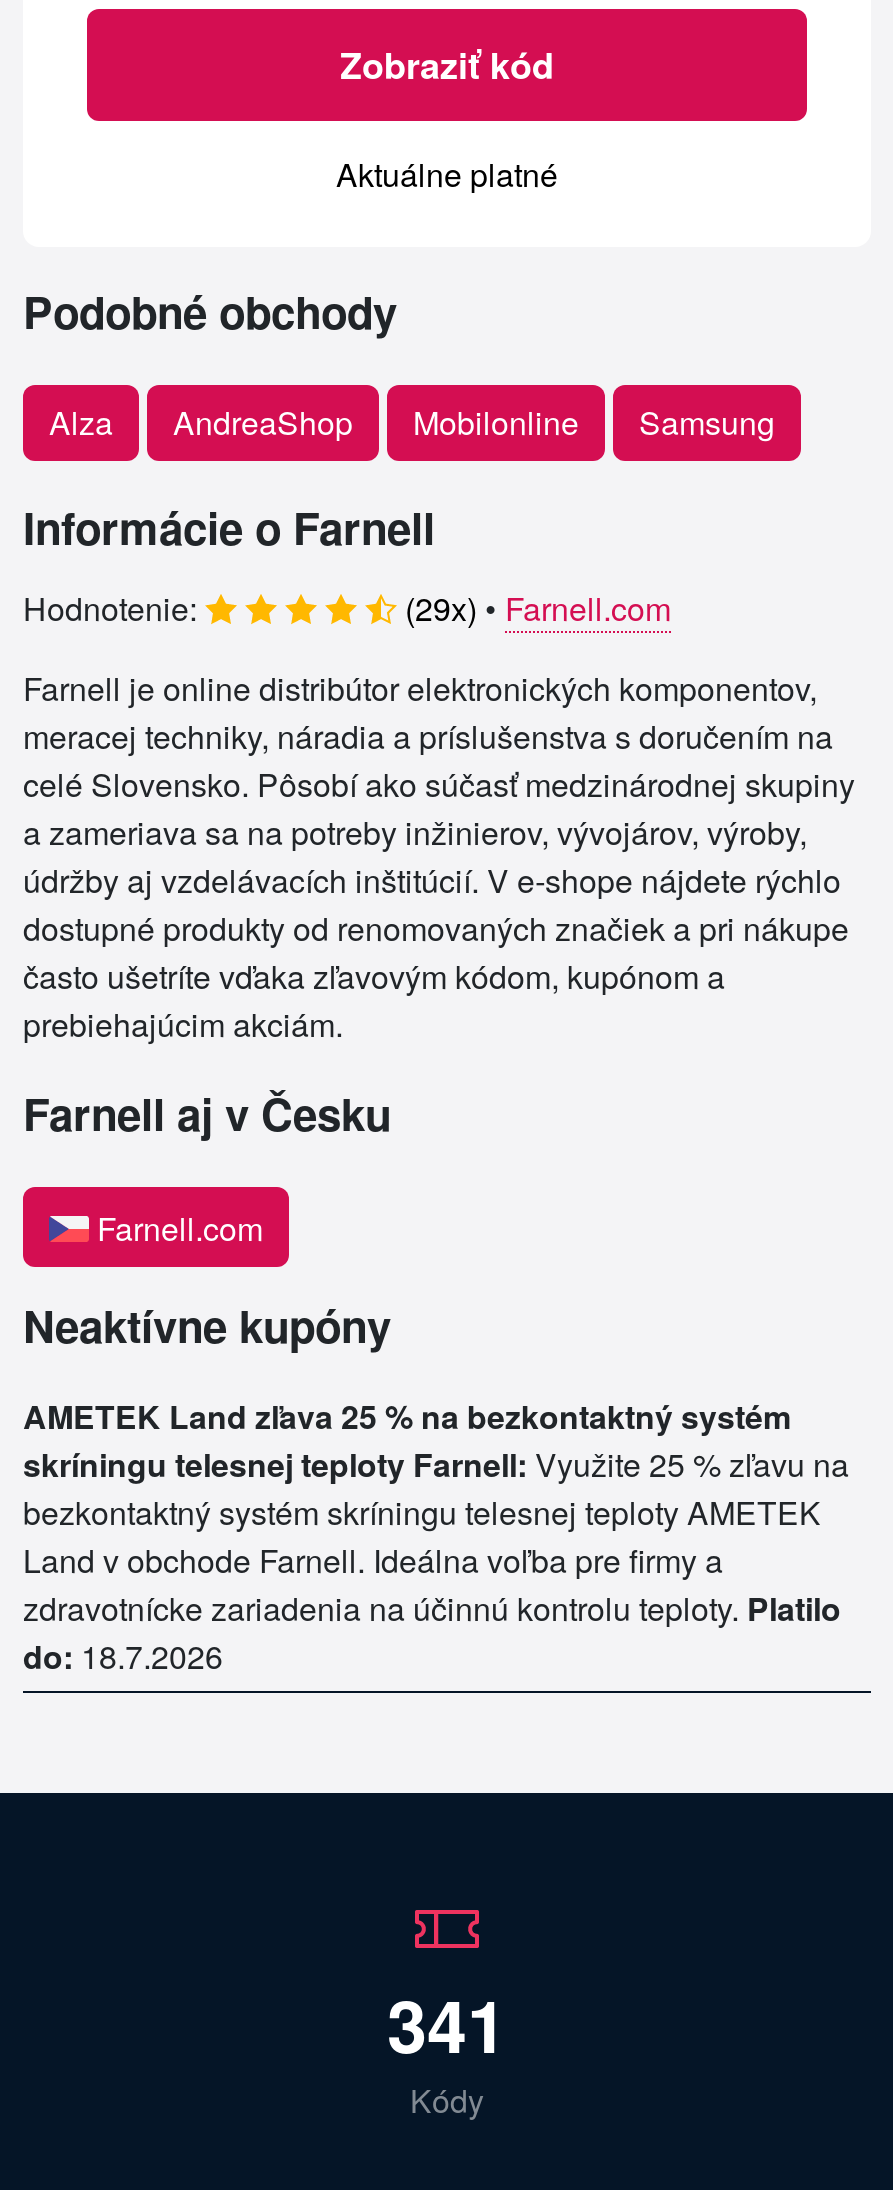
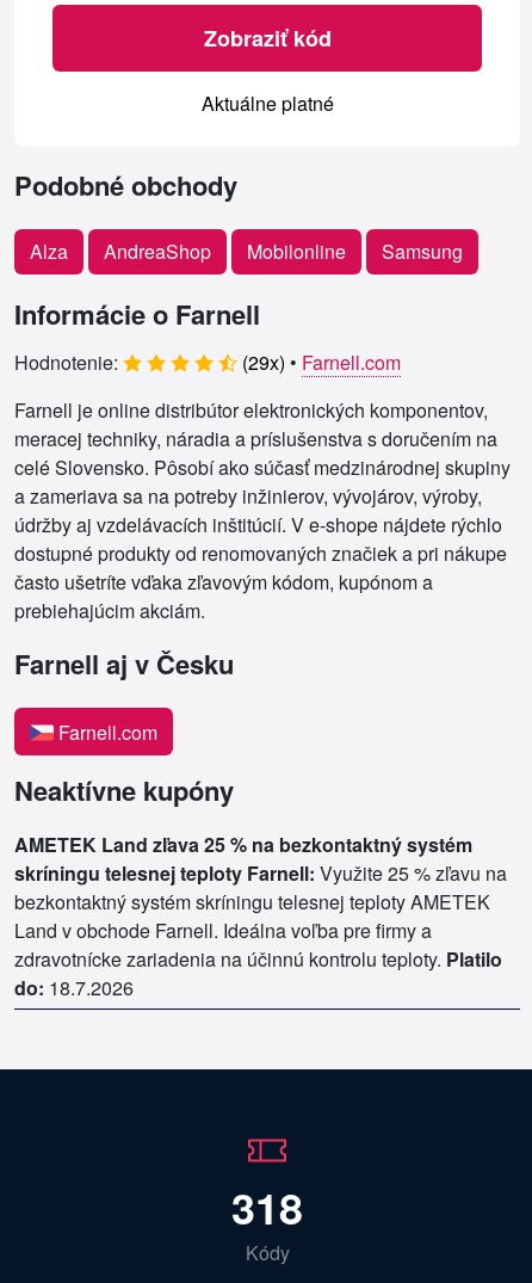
[387,1971,507,2075] 341 -> [231,1175,303,1237] 318

